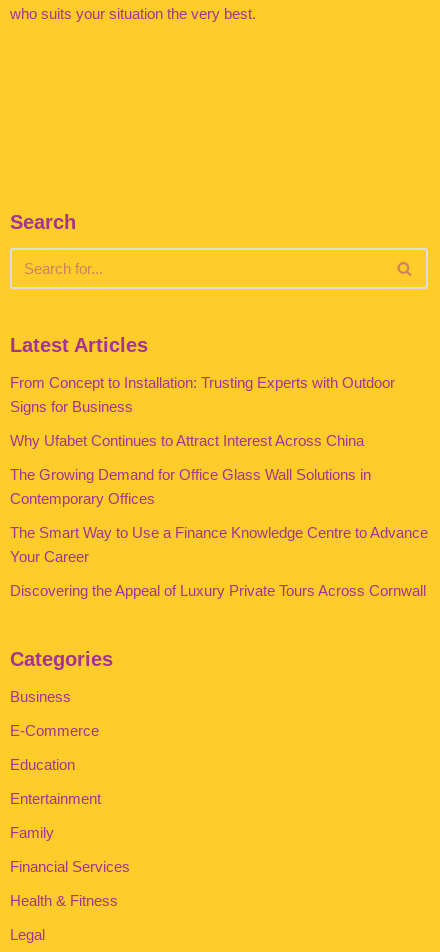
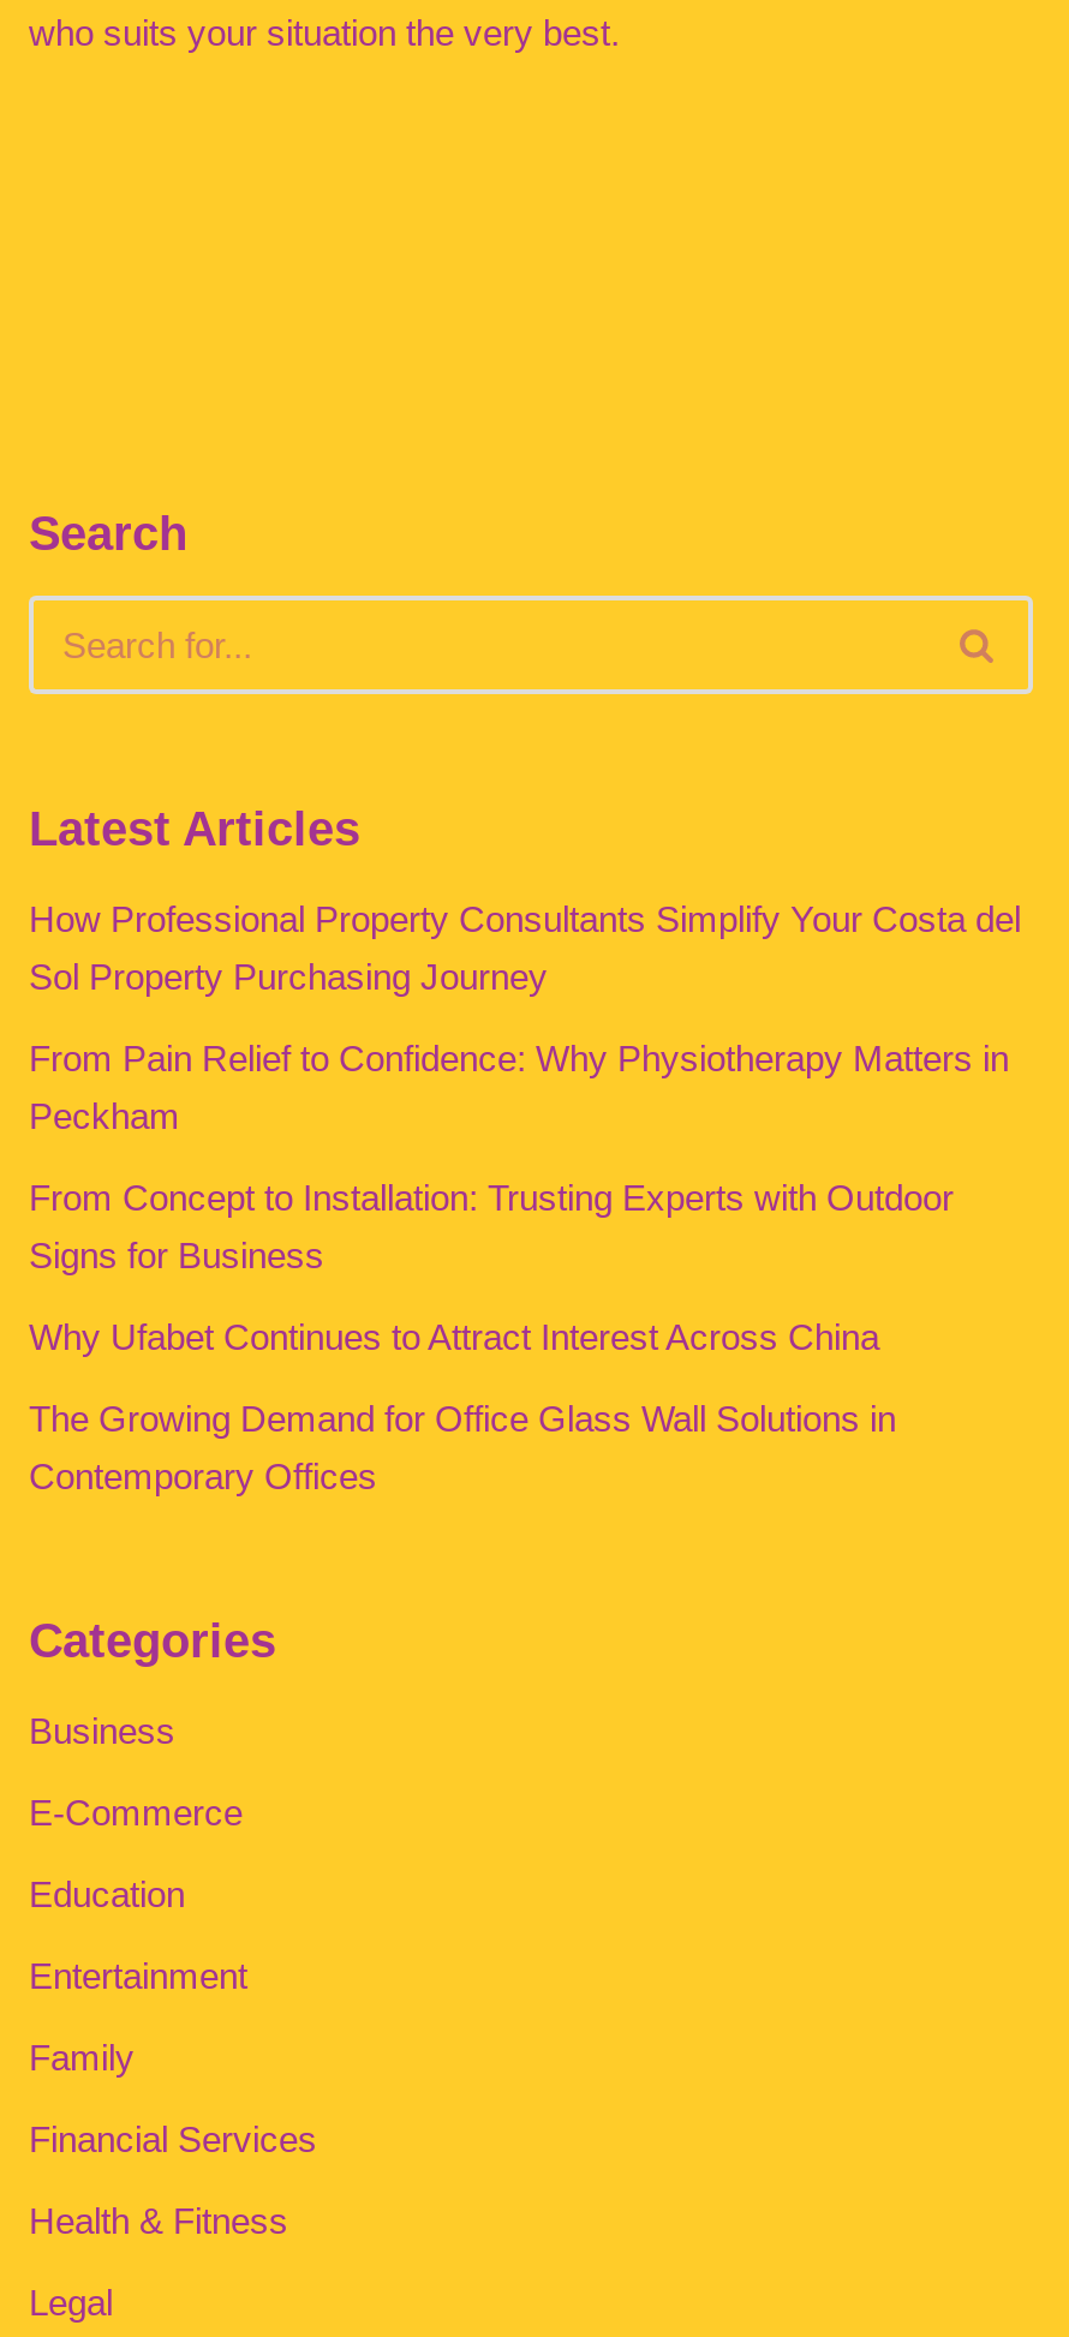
none -> [29,898,1021,1136] How Professional Property Consultants Simplify Your Costa del | Sol Property Purchasing Journey | From Pain Relief to Confidence: Why Physiotherapy Matters in | Peckham
moved [10,374,395,507] -> [29,1177,954,1496]: From Concept to Installation: Trusting Experts with Outdoor | Signs for Business | Why Ufabet Continues to Attract Interest Across China | The Growing Demand for Office Glass Wall Solutions in | Contemporary Offices
[10,524,428,599] The Smart Way to Use a Finance Knowledge Centre to Advance | Your Career | Discovering the Appeal of Luxury Private Tours Across Cornwall -> none

